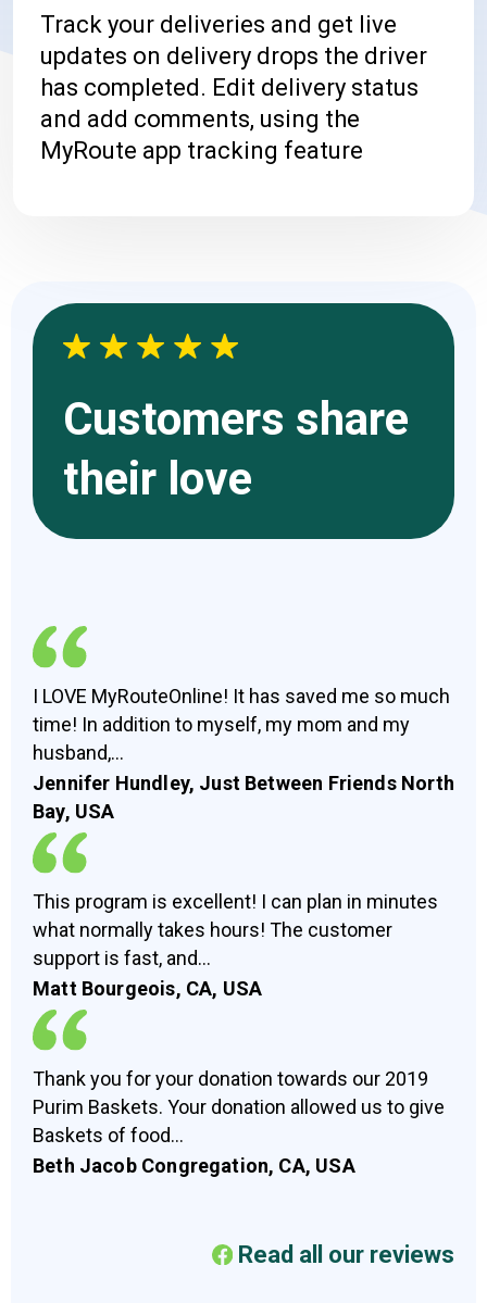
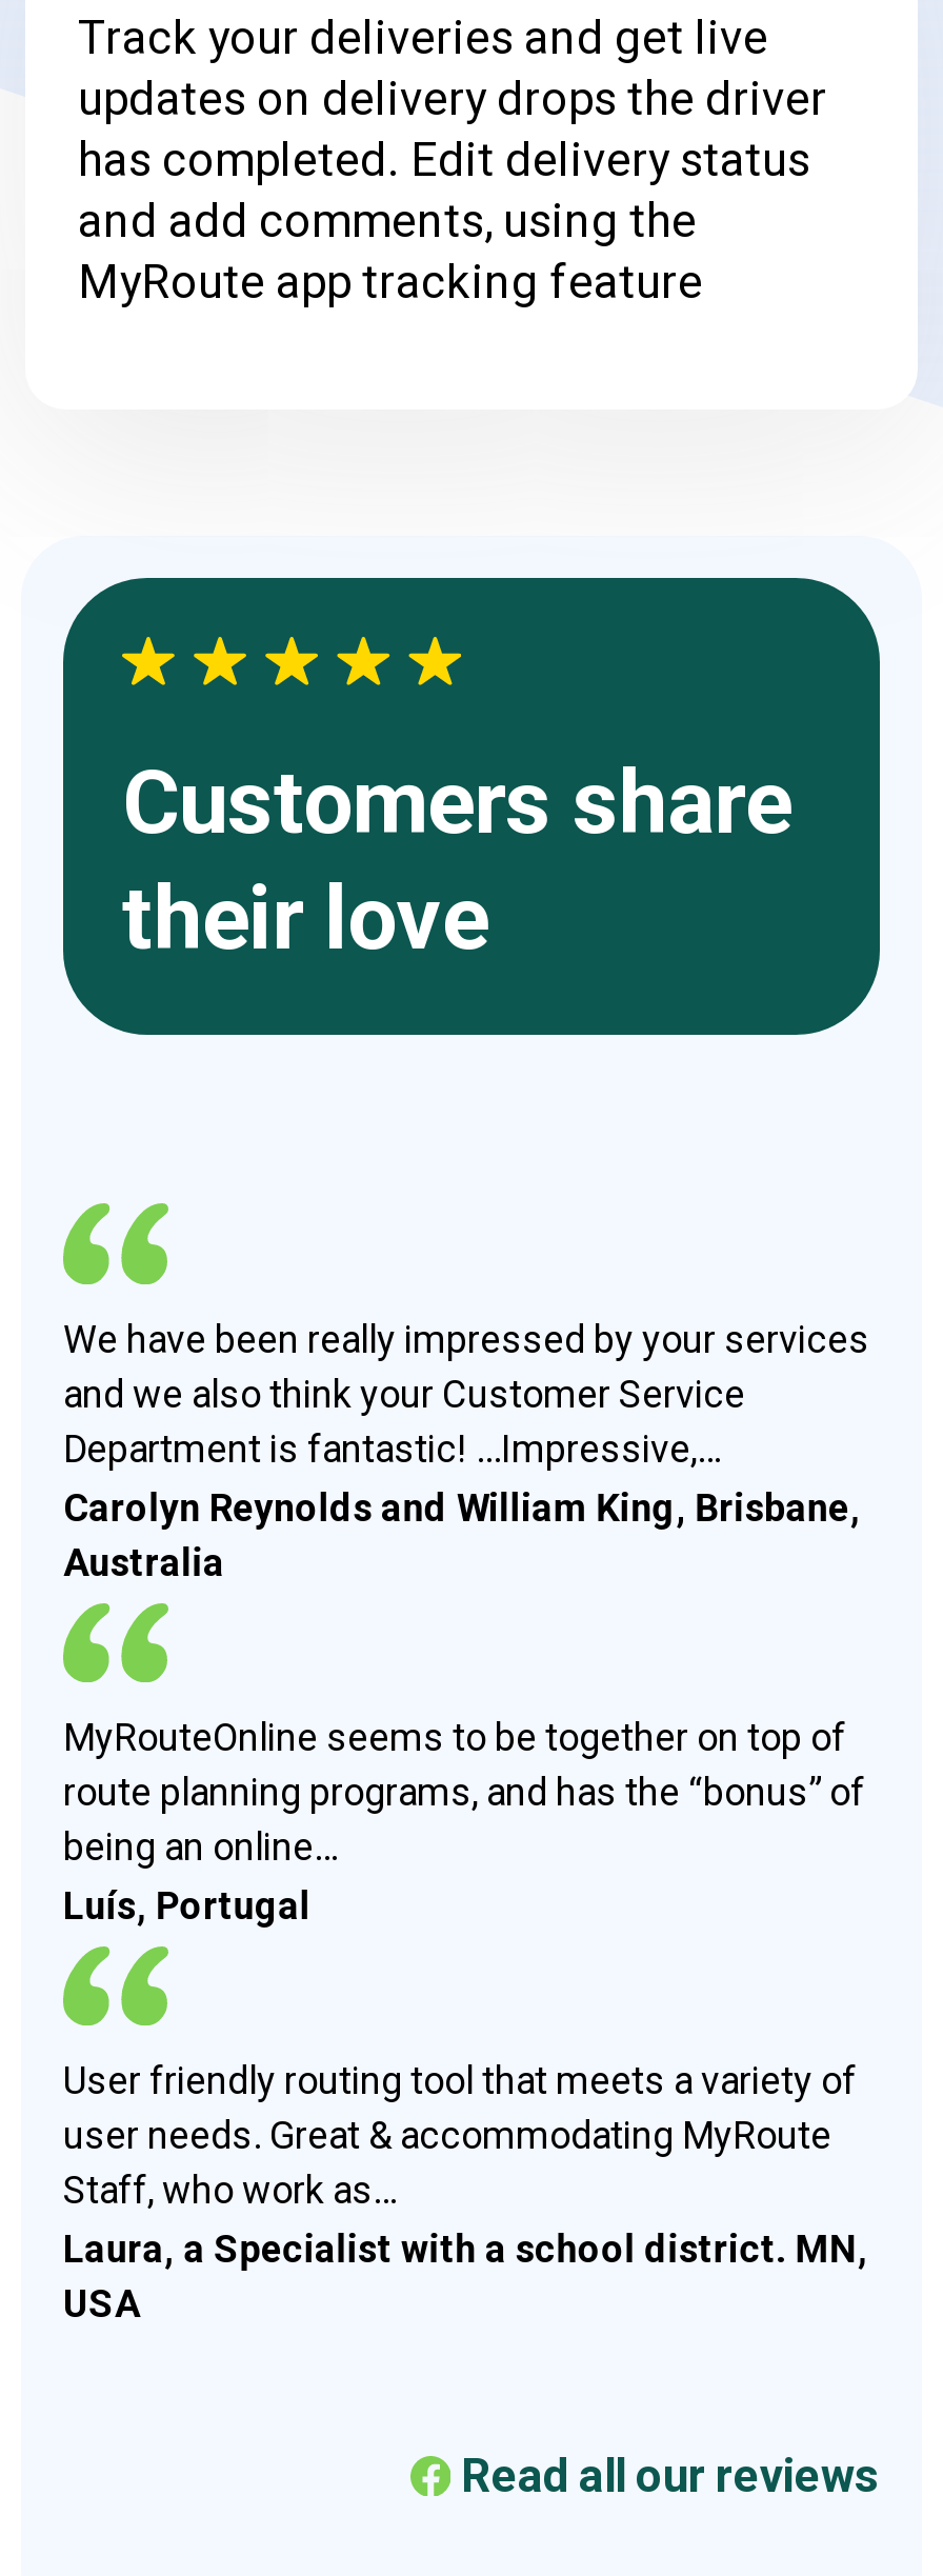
[33,684,454,822] I LOVE MyRouteOnline! It has saved me so much | time! In addition to myself, my mom and my | husband,… | Jennifer Hundley, Just Between Friends North | Bay, USA -> [63,1316,869,1584] We have been really impressed by your services | and we also think your Customer Service | Department is fantastic! ...Impressive,… | Carolyn Reynolds and William King, Brisbane, | Australia
[33,890,438,1000] This program is excellent! I can plan in minutes | what normally takes hours! The customer | support is fast, and… | Matt Bourgeois, CA, USA -> [63,1715,865,1928] MyRouteOnline seems to be together on top of | route planning programs, and has the “bonus” of | being an online… | Luís, Portugal
[33,1068,445,1177] Thank you for your donation towards our 2019 | Purim Baskets. Your donation allowed us to give | Baskets of food… | Beth Jacob Congregation, CA, USA -> [63,2059,868,2327] User friendly routing tool that meets a variety of | user needs. Great & accommodating MyRoute | Staff, who work as… | Laura, a Specialist with a school district. MN, | USA

